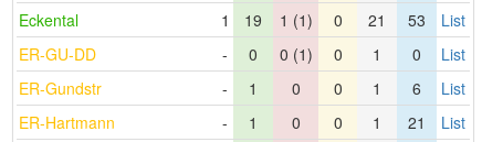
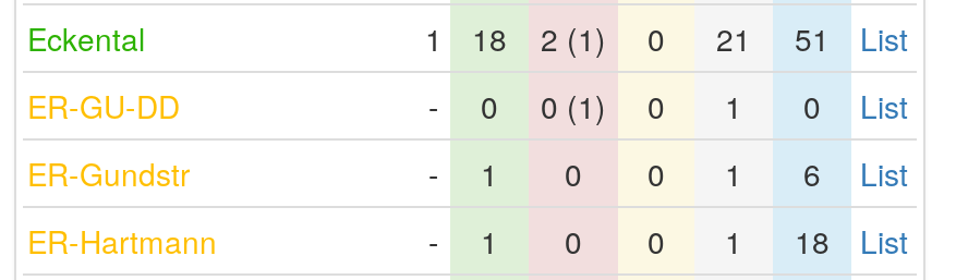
[244,9,262,31] 19 -> [472,16,507,60] 18
[279,9,312,31] 1 (1) -> [541,16,606,60] 2 (1)
[408,9,426,31] 53 -> [795,16,830,60] 51
[408,111,426,133] 21 -> [795,219,830,263] 18

